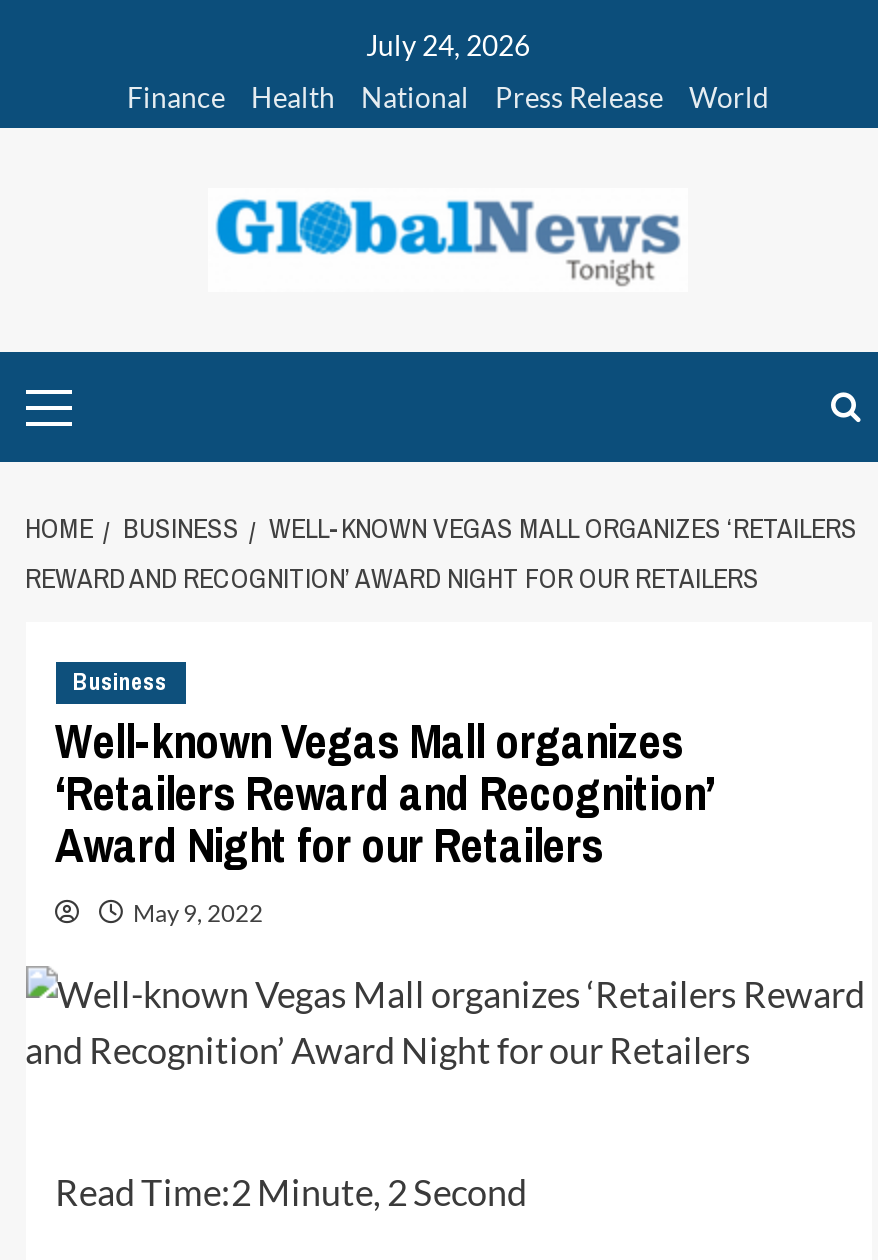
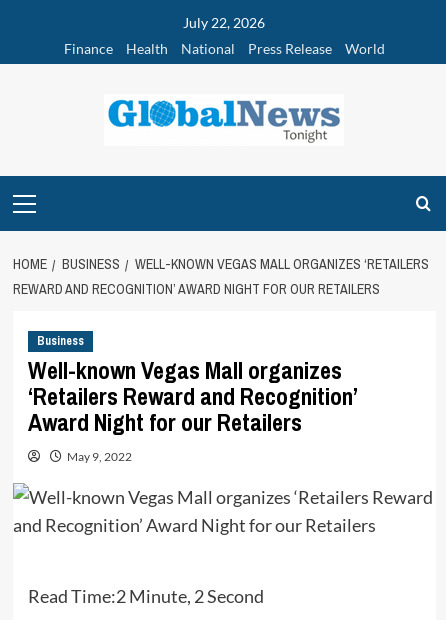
[366,28,530,62] July 24, 2026 -> [183,14,265,31] July 22, 2026

